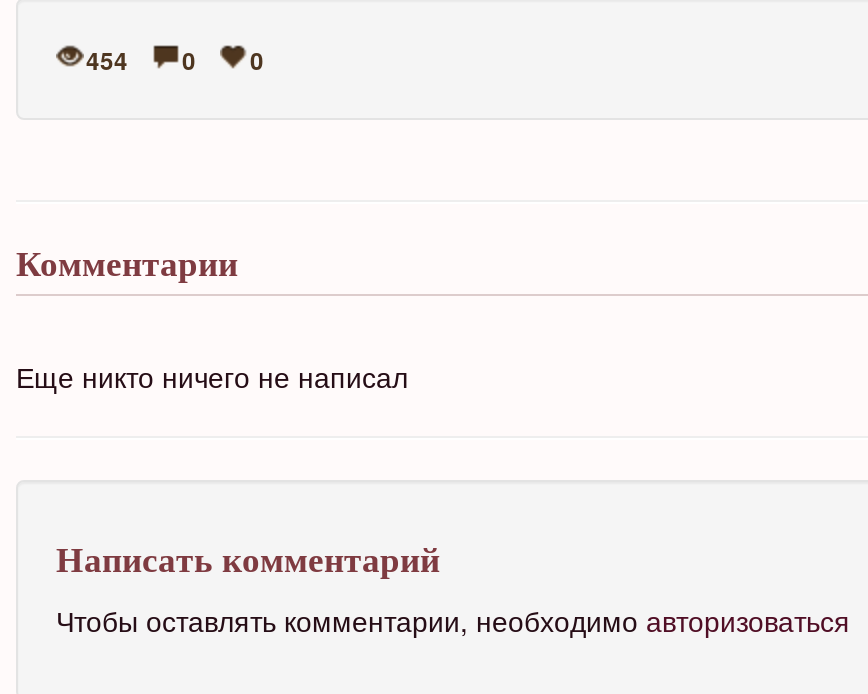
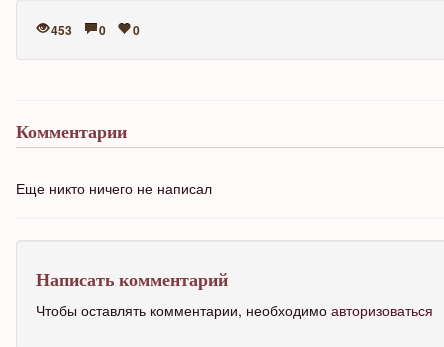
[86,42,128,78] 454 -> [51,21,72,39] 453

